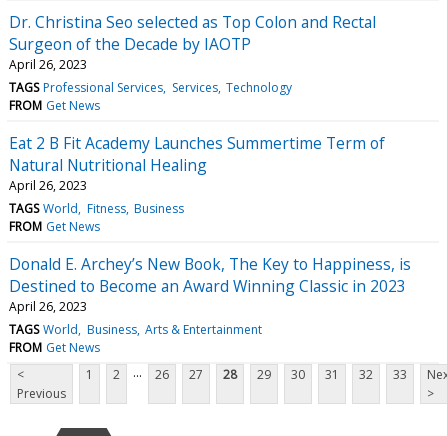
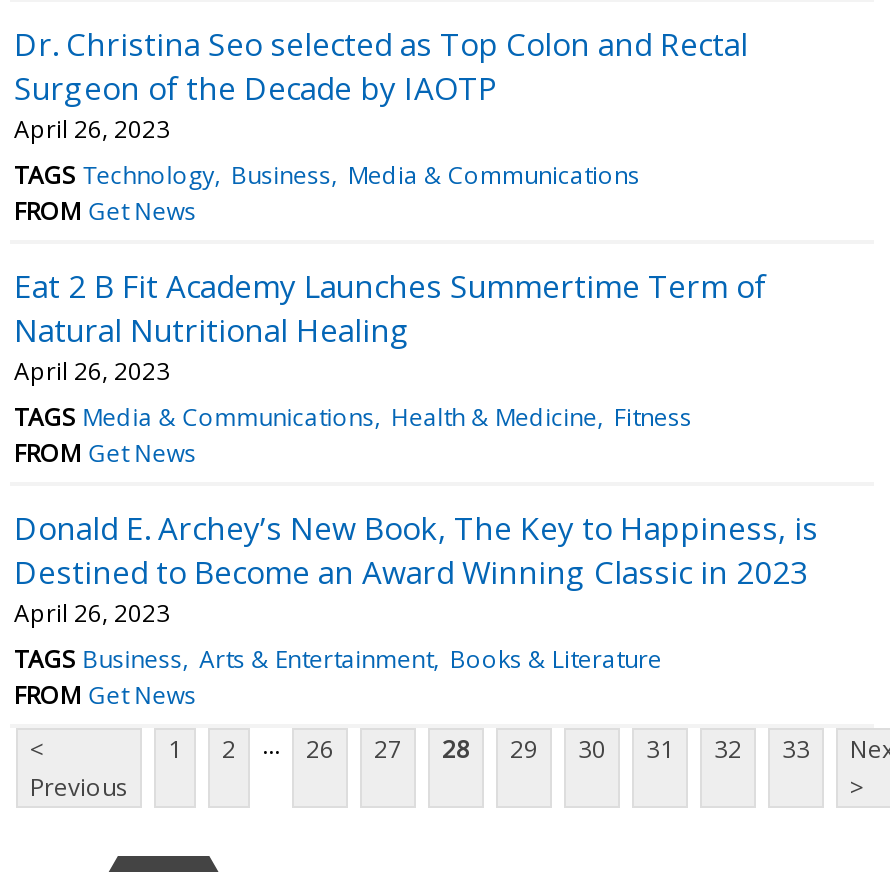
[9,79,292,96] TAGS Professional Services Services Technology -> [14,158,640,192] TAGS Technology Business Media & Communications
[9,200,184,217] TAGS World Fitness Business -> [14,400,692,434] TAGS Media & Communications Health & Medicine Fitness
[9,321,262,338] TAGS World Business Arts & Entertainment -> [14,642,662,676] TAGS Business Arts & Entertainment Books & Literature

